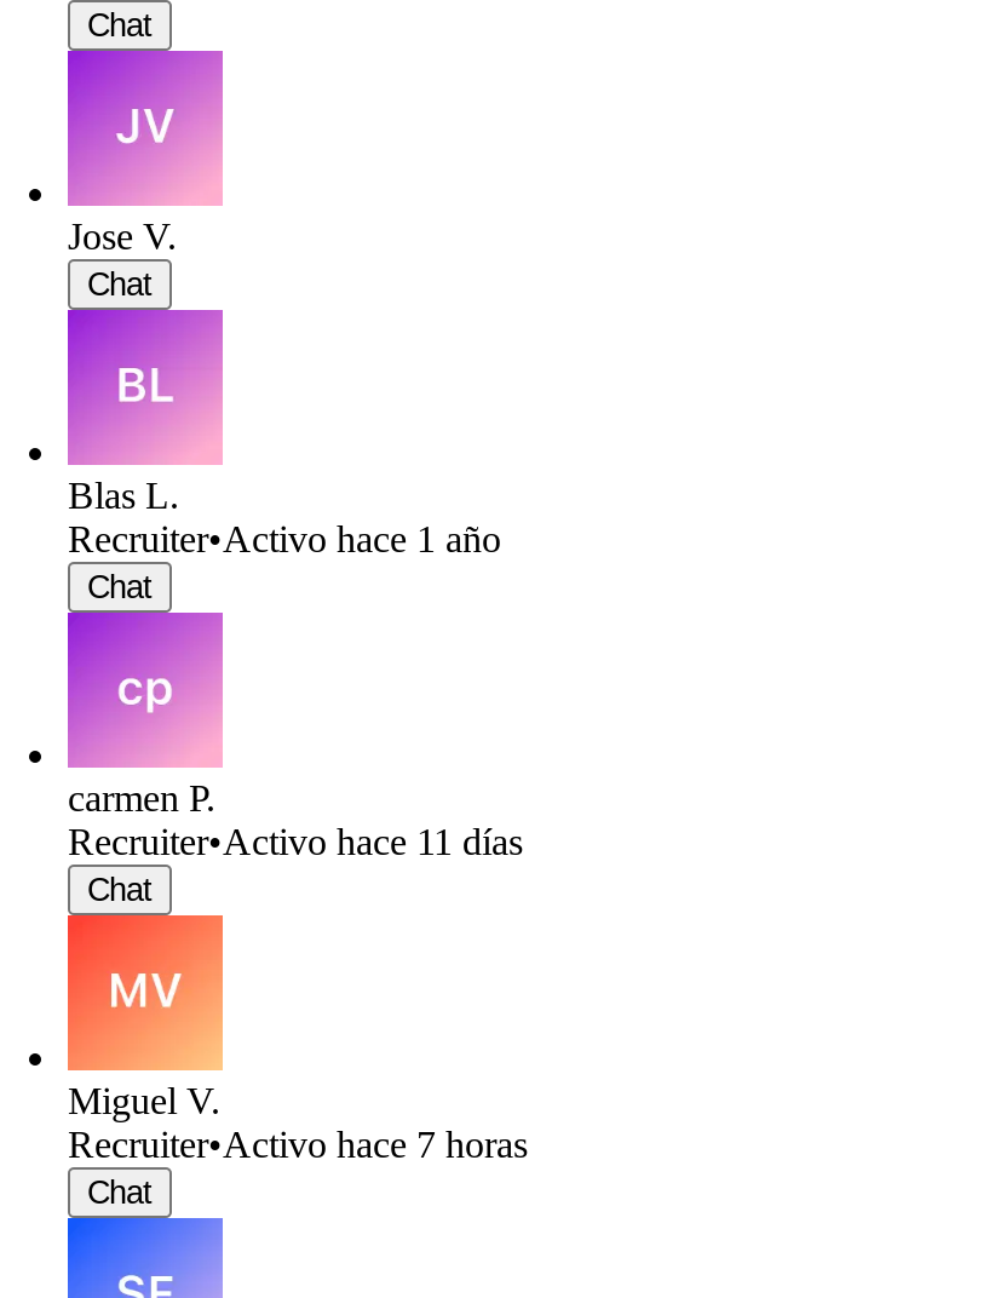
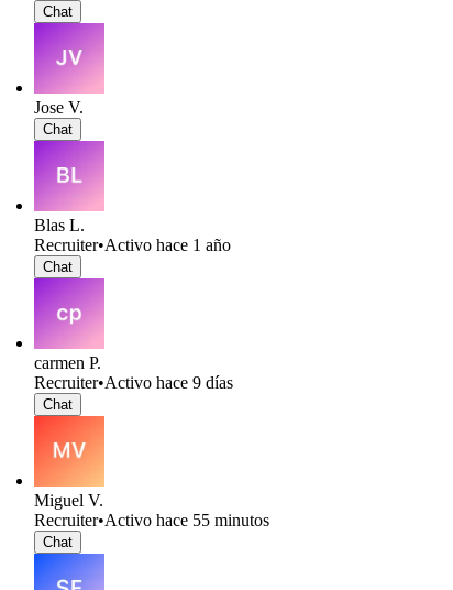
[68,821,523,862] Recruiter•Activo hace 11 días -> [34,373,233,392] Recruiter•Activo hace 9 días
[68,1123,528,1165] Recruiter•Activo hace 7 horas -> [34,511,269,529] Recruiter•Activo hace 55 minutos

